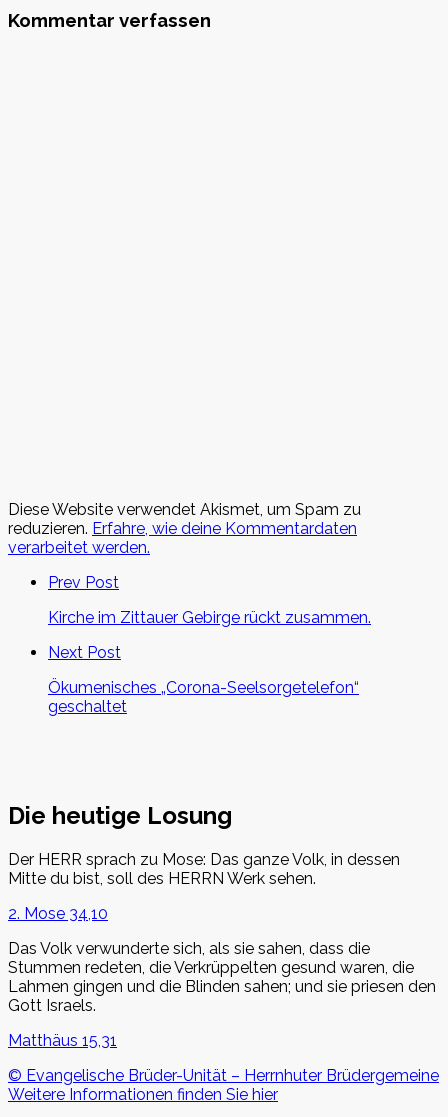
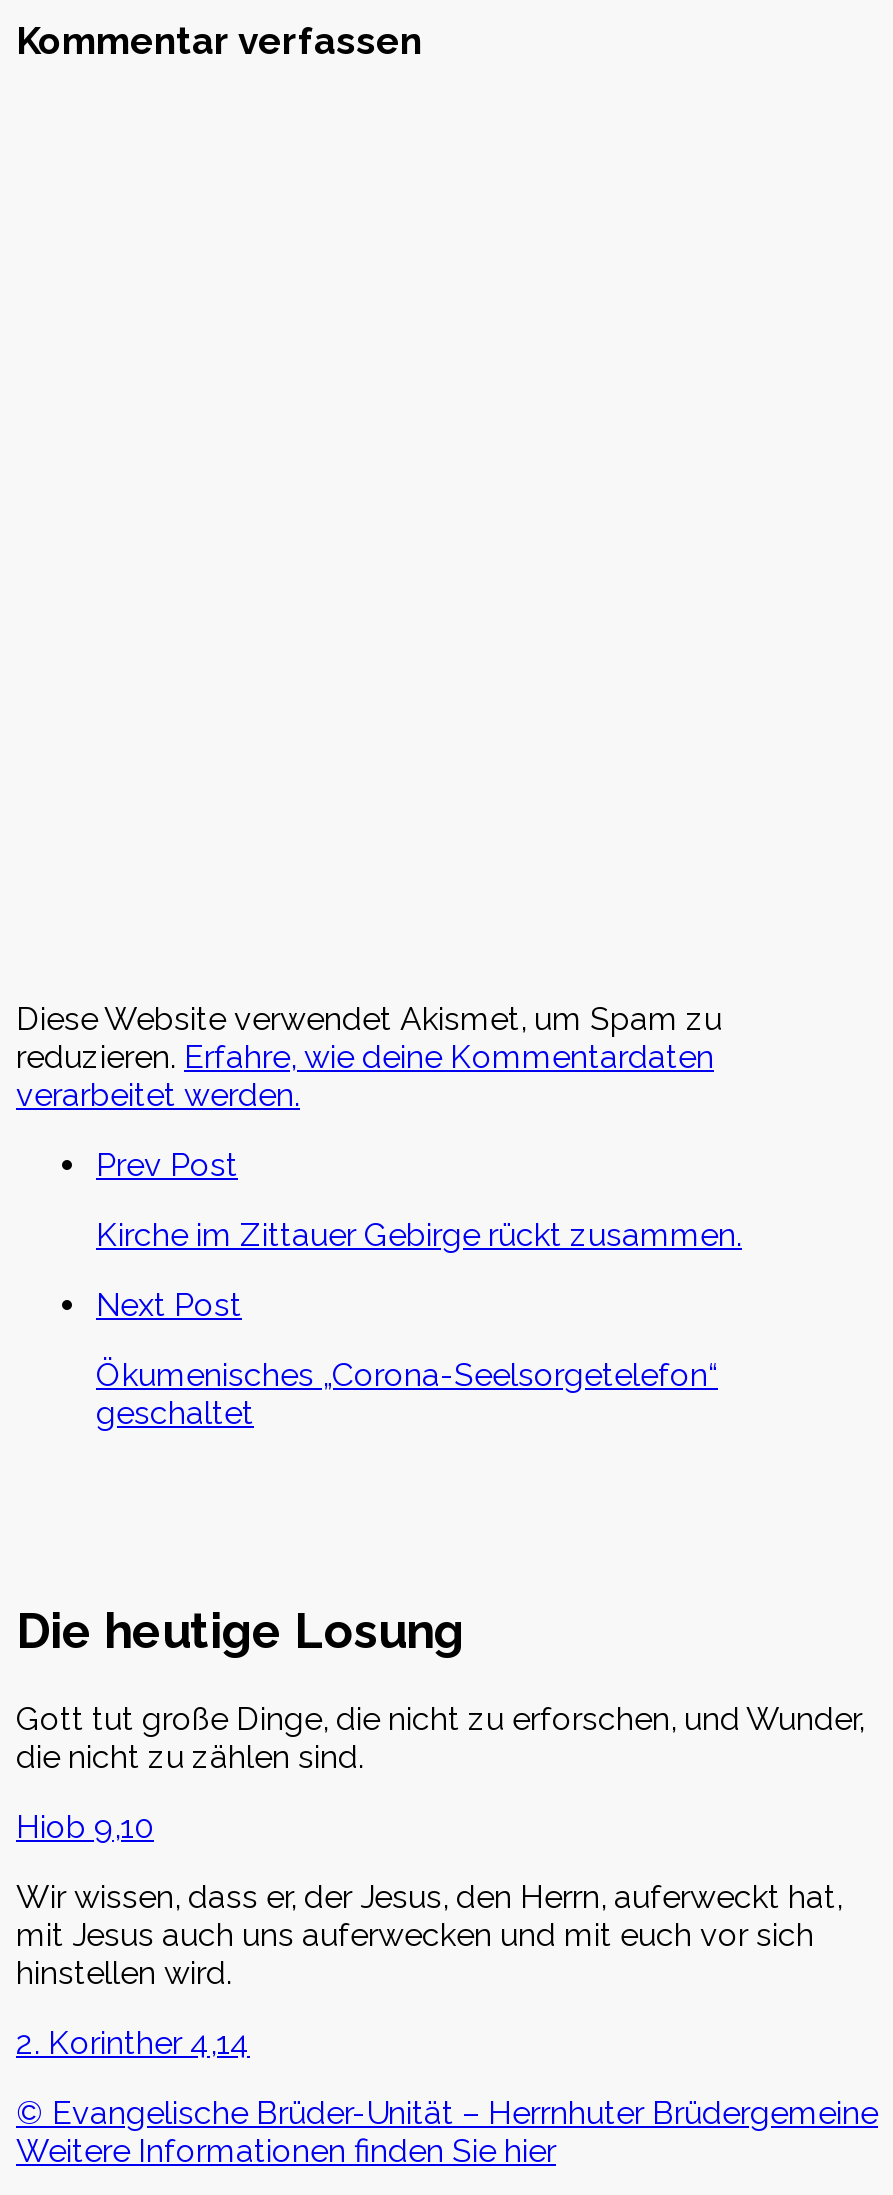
[8,849,400,887] Der HERR sprach zu Mose: Das ganze Volk, in dessen | Mitte du bist, soll des HERRN Werk sehen. -> [16,1699,864,1775] Gott tut große Dinge, die nicht zu erforschen, und Wunder, | die nicht zu zählen sind.
[8,903,108,922] 2. Mose 34,10 -> [16,1807,154,1845] Hiob 9,10
[8,938,436,1014] Das Volk verwunderte sich, als sie sahen, dass die | Stummen redeten, die Verkrüppelten gesund waren, die | Lahmen gingen und die Blinden sahen; und sie priesen den | Gott Israels. -> [16,1877,842,1991] Wir wissen, dass er, der Jesus, den Herrn, auferweckt hat, | mit Jesus auch uns auferwecken und mit euch vor sich | hinstellen wird.
[8,1030,117,1049] Matthäus 15,31 -> [16,2023,250,2061] 2. Korinther 4,14

